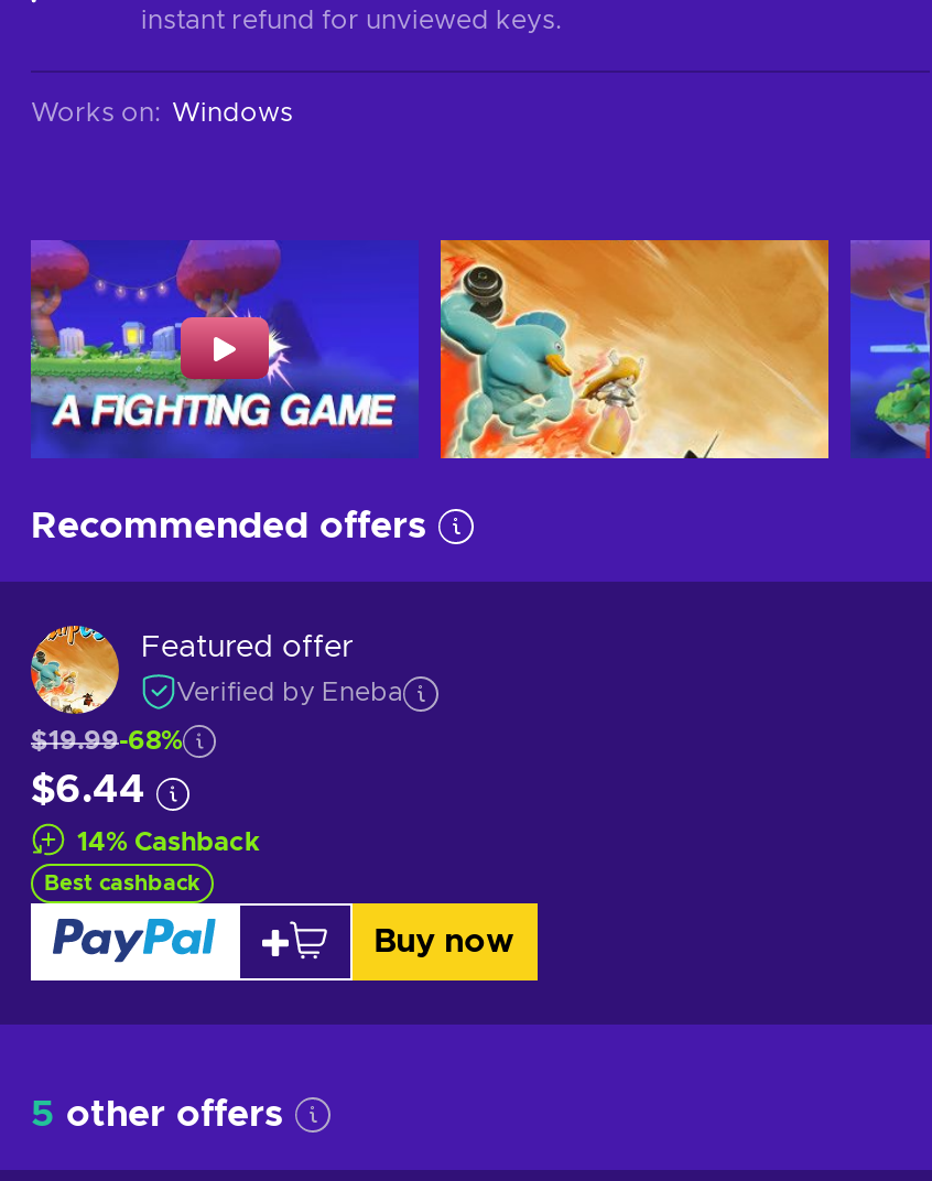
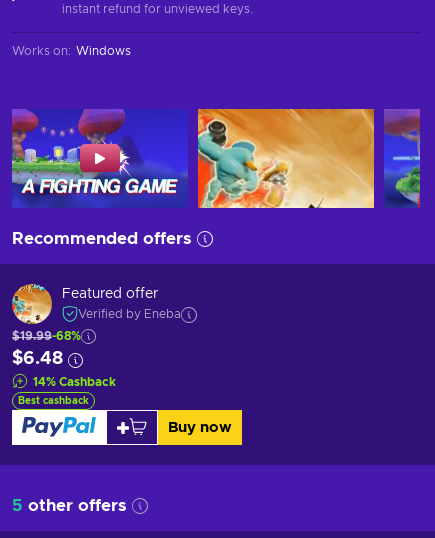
[31,770,145,810] $6.44 -> [12,350,63,368] $6.48

